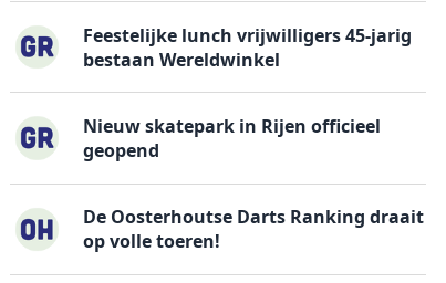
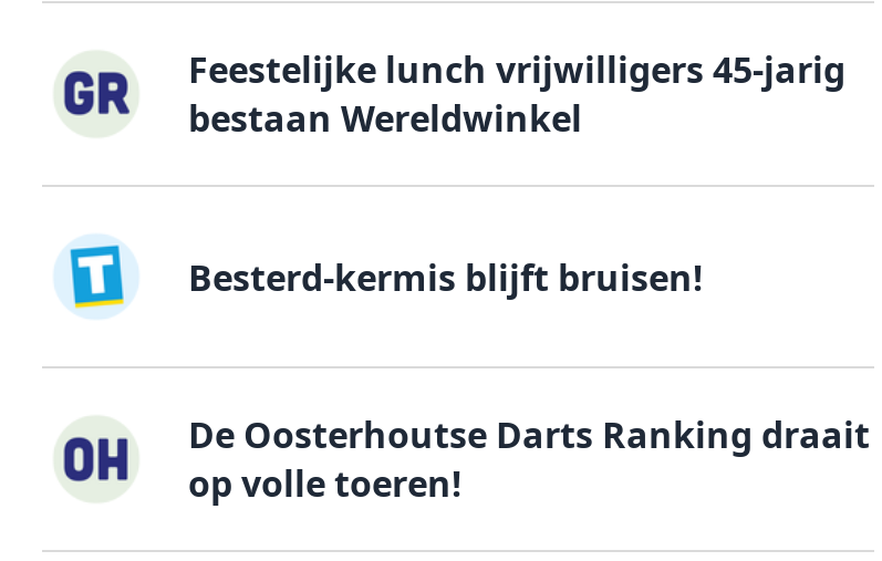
[17,114,381,163] [image] | Nieuw skatepark in Rijen officieel | geopend -> [58,237,704,316] [image] | Besterd-kermis blijft bruisen!

